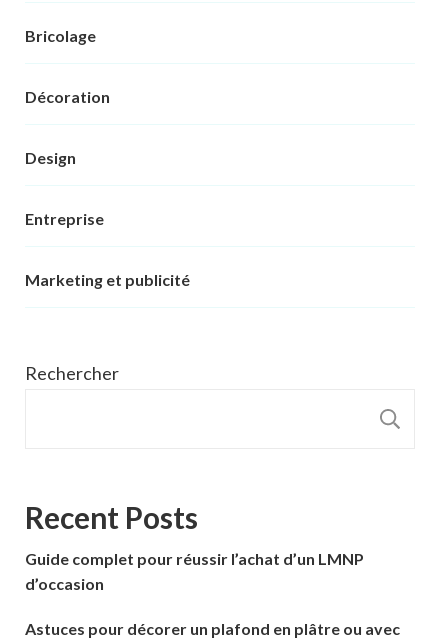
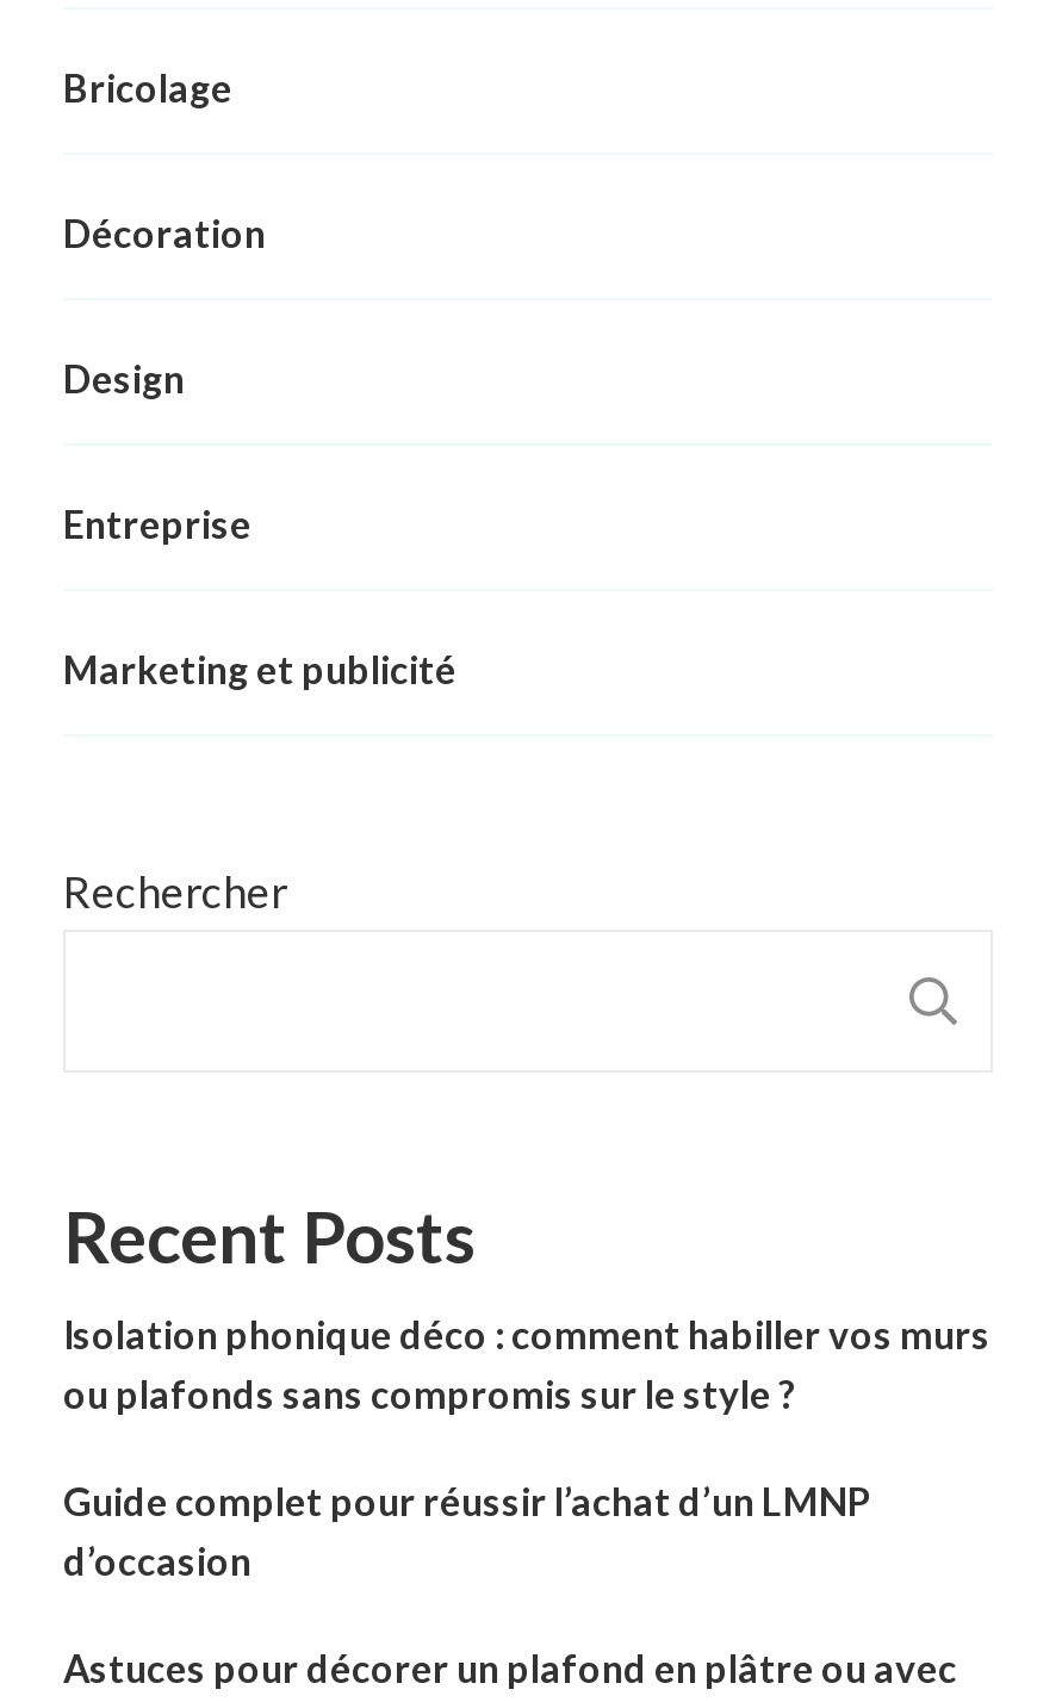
none -> [63,1312,990,1417] Isolation phonique déco : comment habiller vos murs | ou plafonds sans compromis sur le style ?

